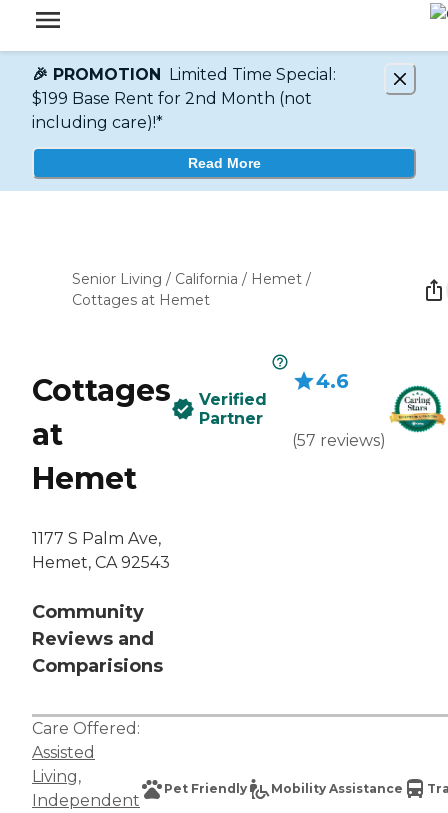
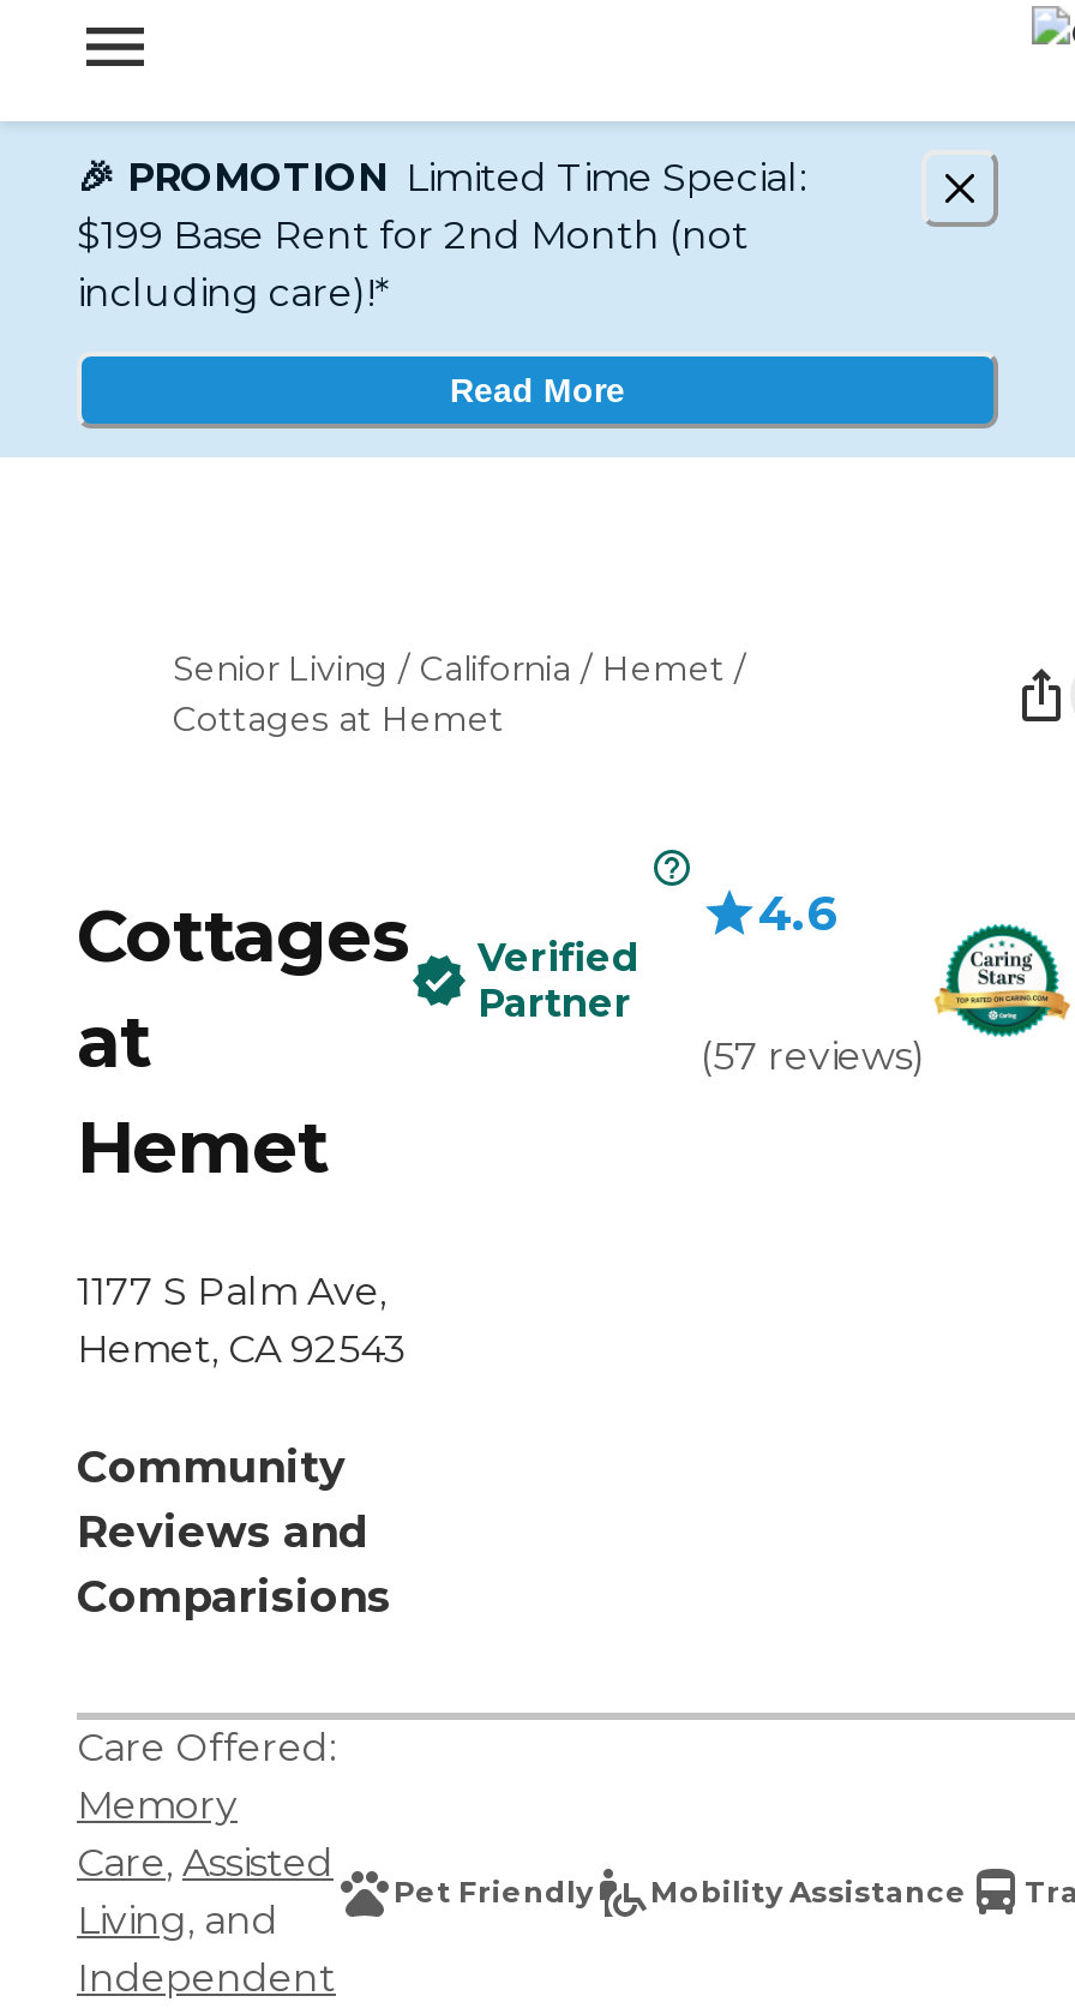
[32,743,95,786] Assisted | Living, -> [77,1783,334,1944] Memory | Care, Assisted | Living, and

